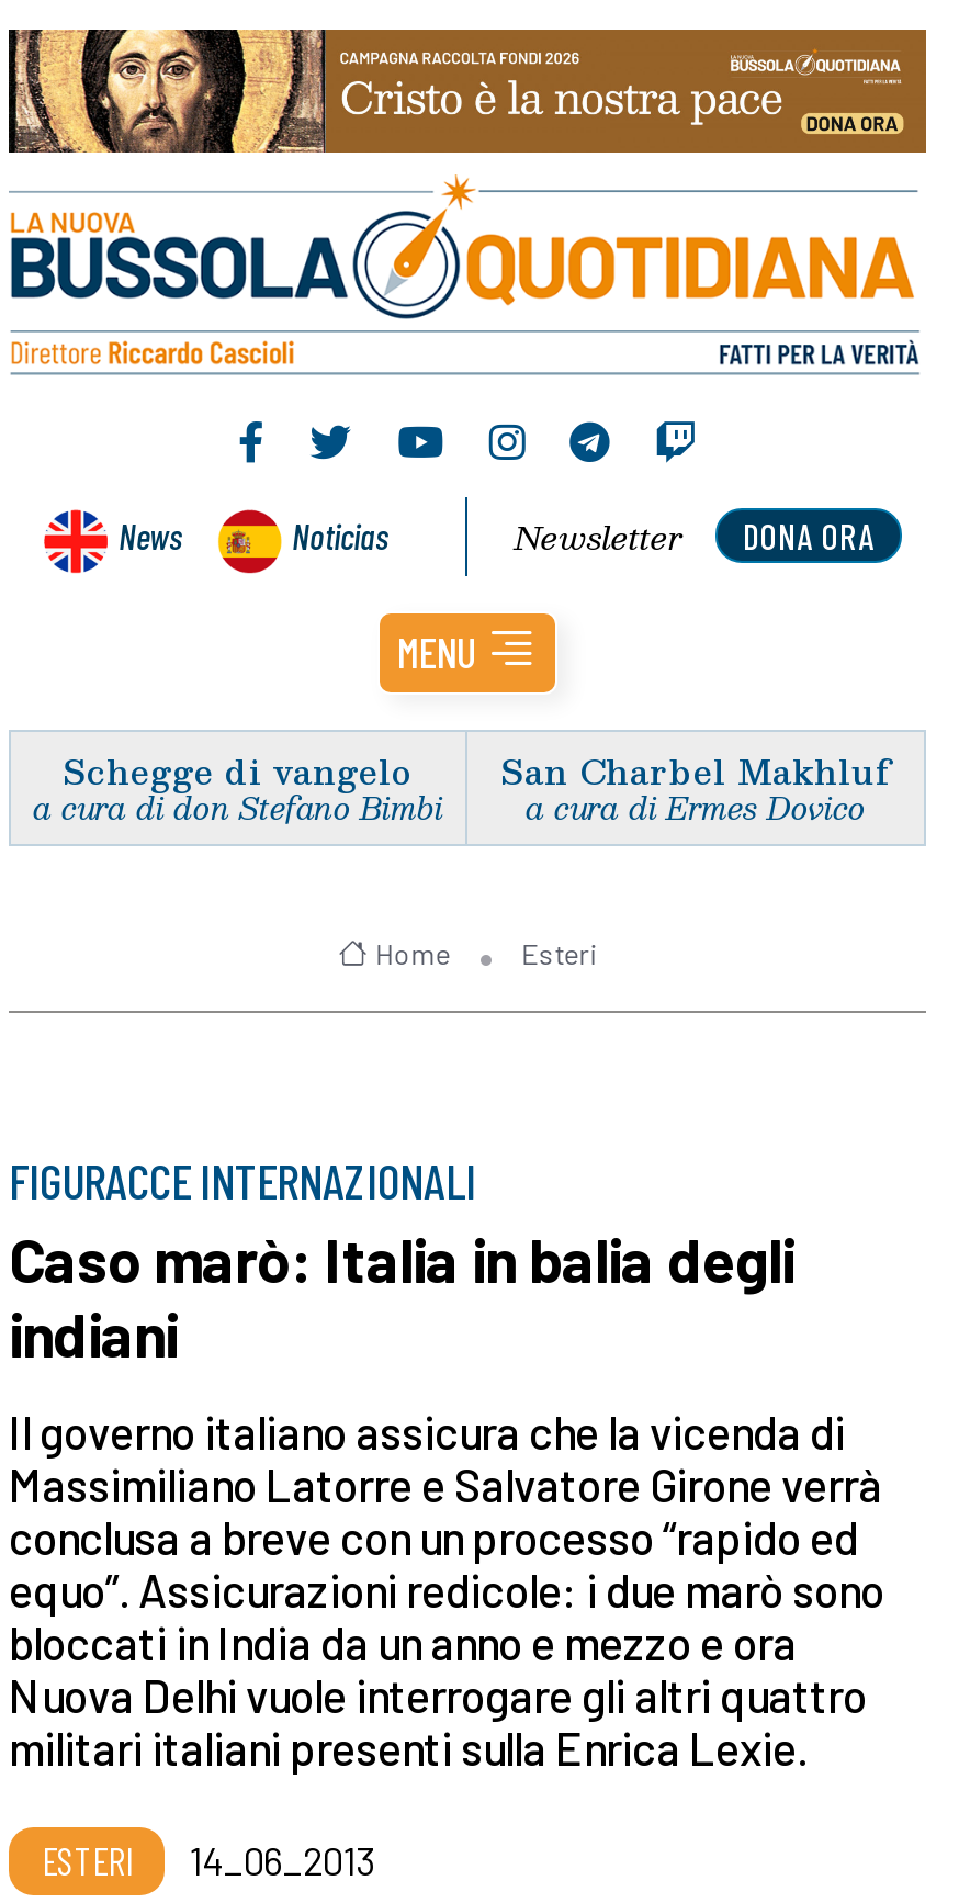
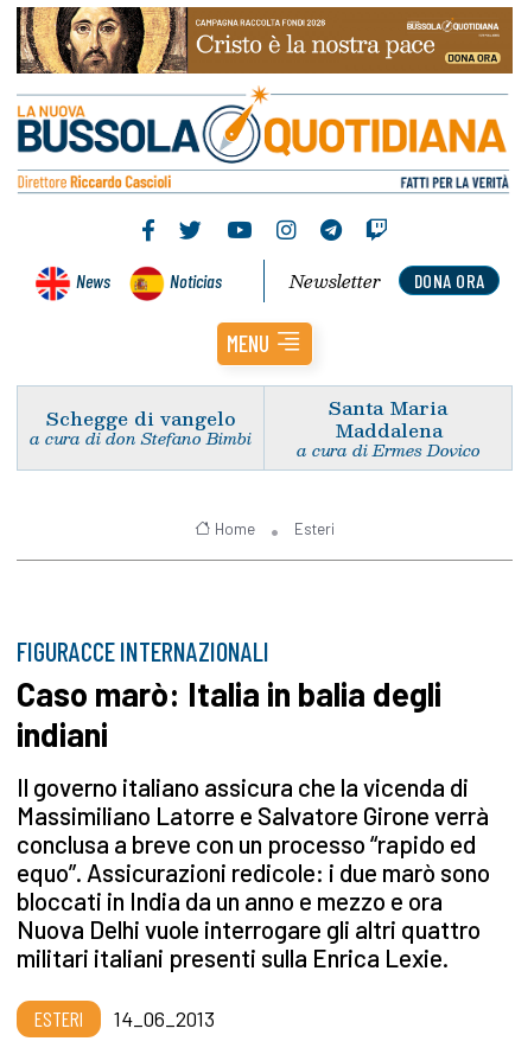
[500,742,891,797] San Charbel Makhluf -> [329,392,447,444] Santa Maria | Maddalena

